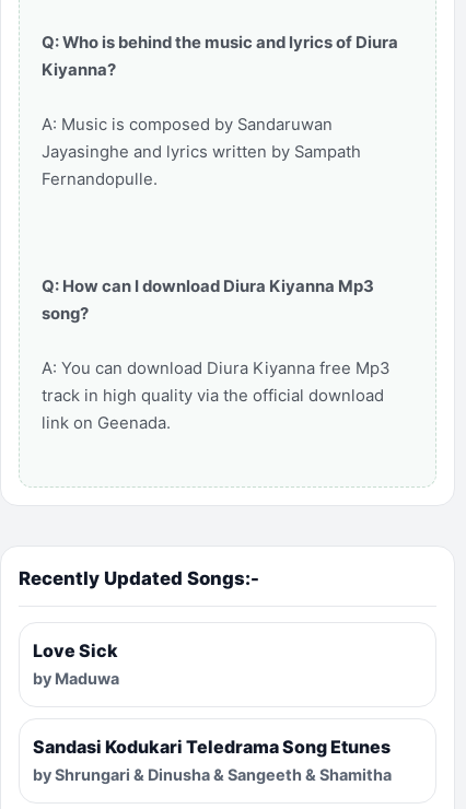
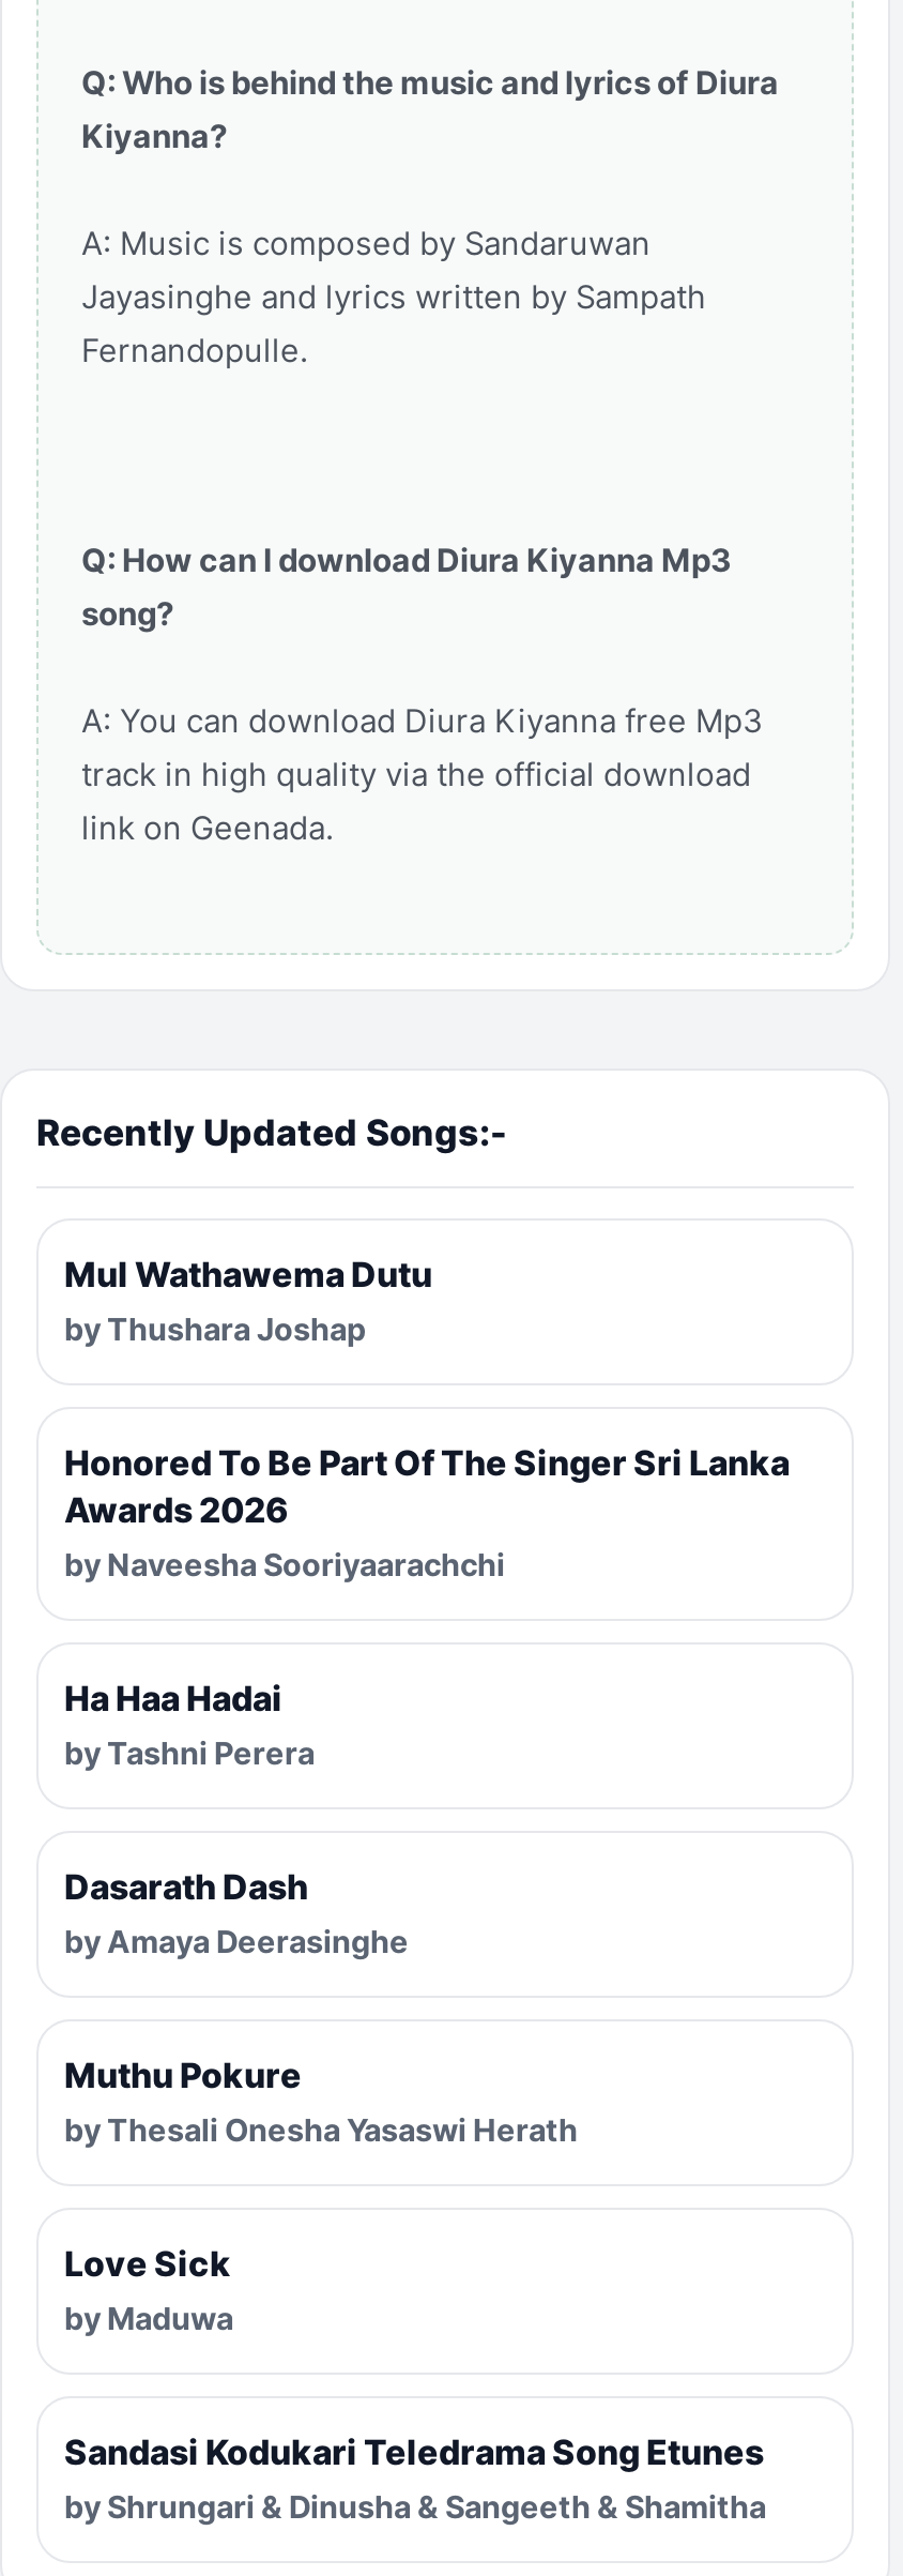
none -> [64,1253,790,2148] Mul Wathawema Dutu | by Thushara Joshap | Honored To Be Part Of The Singer Sri Lanka | Awards 2026 | by Naveesha Sooriyaarachchi | Ha Haa Hadai | by Tashni Perera | Dasarath Dash | by Amaya Deerasinghe | Muthu Pokure | by Thesali Onesha Yasaswi Herath

